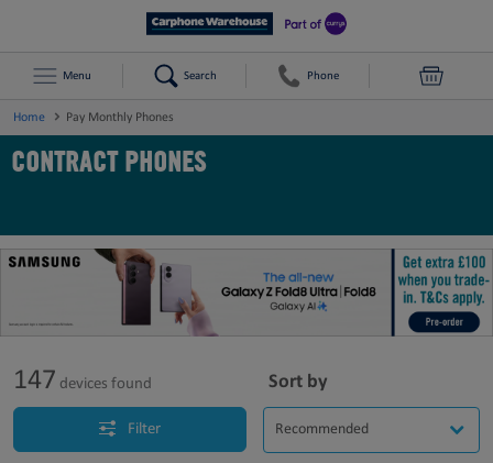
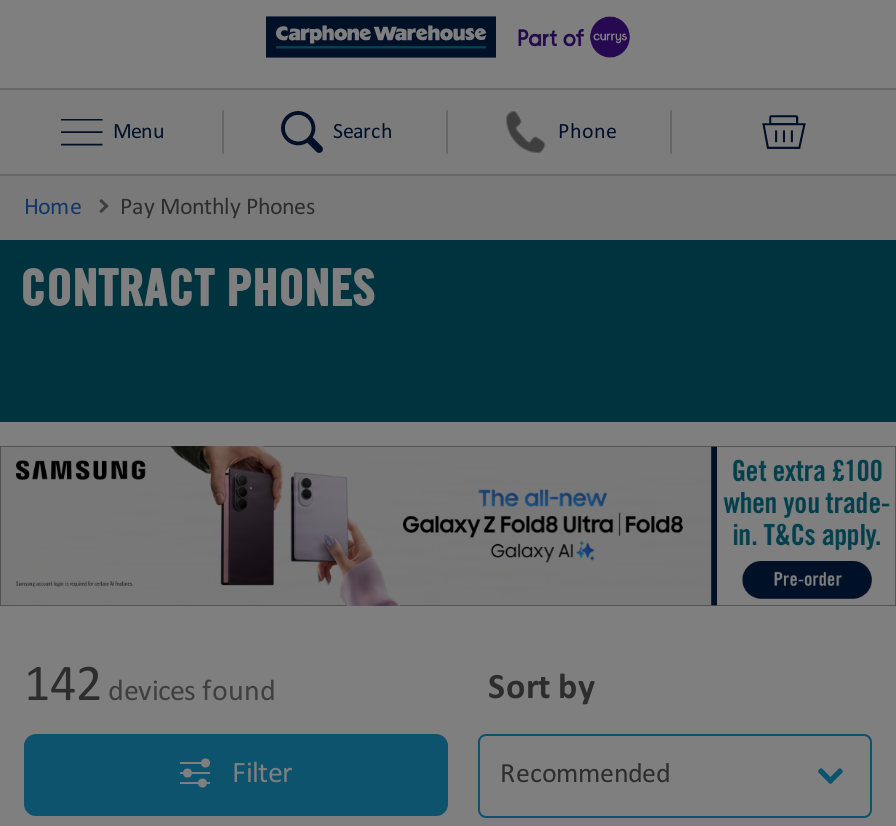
[13,366,152,396] 147devices found -> [24,660,276,714] 142devices found

